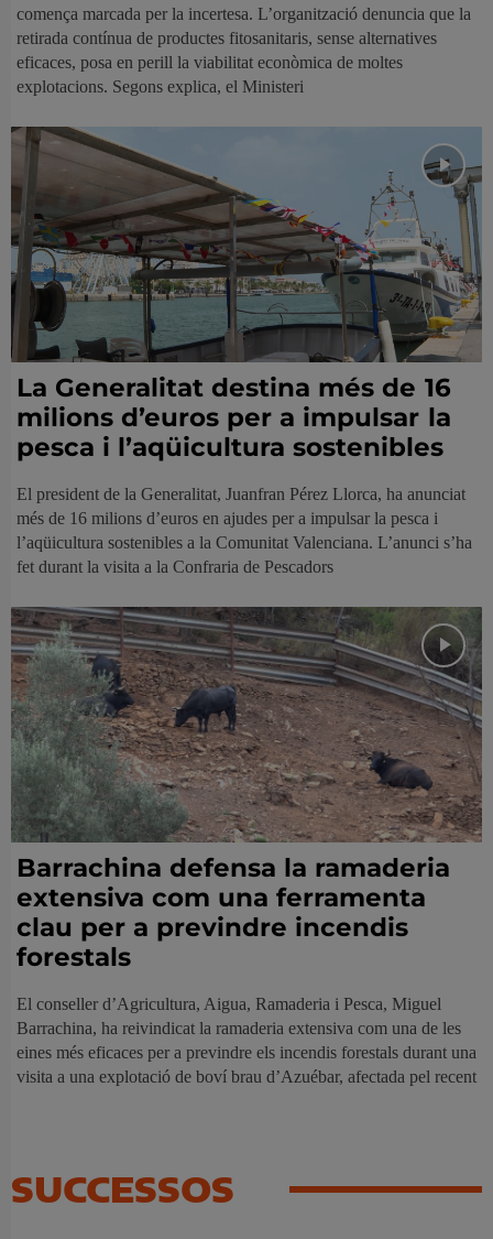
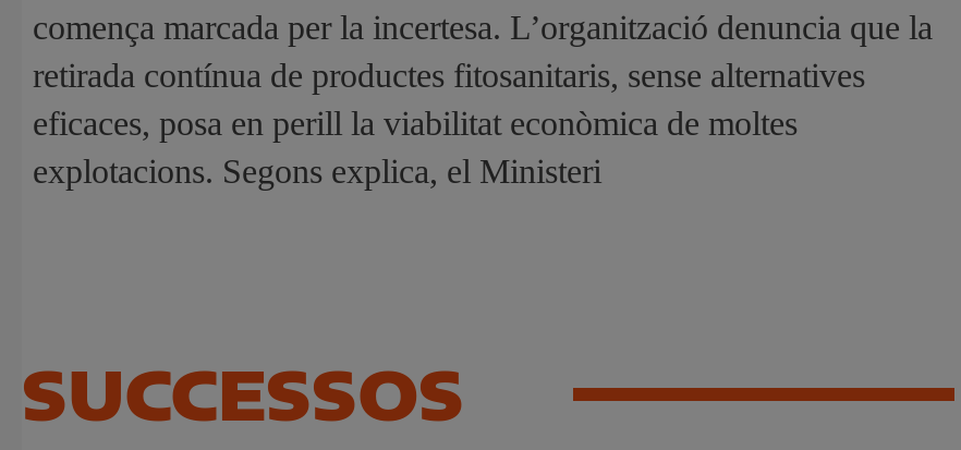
[10,126,483,576] [image] | La Generalitat destina més de 16 | milions d’euros per a impulsar la | pesca i l’aqüicultura sostenibles | El president de la Generalitat, Juanfran Pérez Llorca, ha anunciat | més de 16 milions d’euros en ajudes per a impulsar la pesca i | l’aqüicultura sostenibles a la Comunitat Valenciana. L’anunci s’ha | fet durant la visita a la Confraria de Pescadors -> none
[10,606,483,1086] [image] | Barrachina defensa la ramaderia | extensiva com una ferramenta | clau per a previndre incendis | forestals | El conseller d’Agricultura, Aigua, Ramaderia i Pesca, Miguel | Barrachina, ha reivindicat la ramaderia extensiva com una de les | eines més eficaces per a previndre els incendis forestals durant una | visita a una explotació de boví brau d’Azuébar, afectada pel recent -> none

